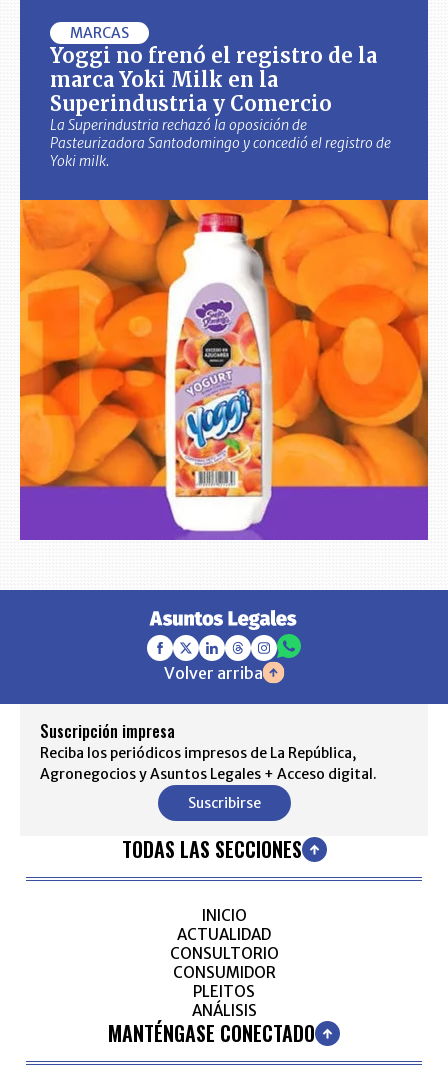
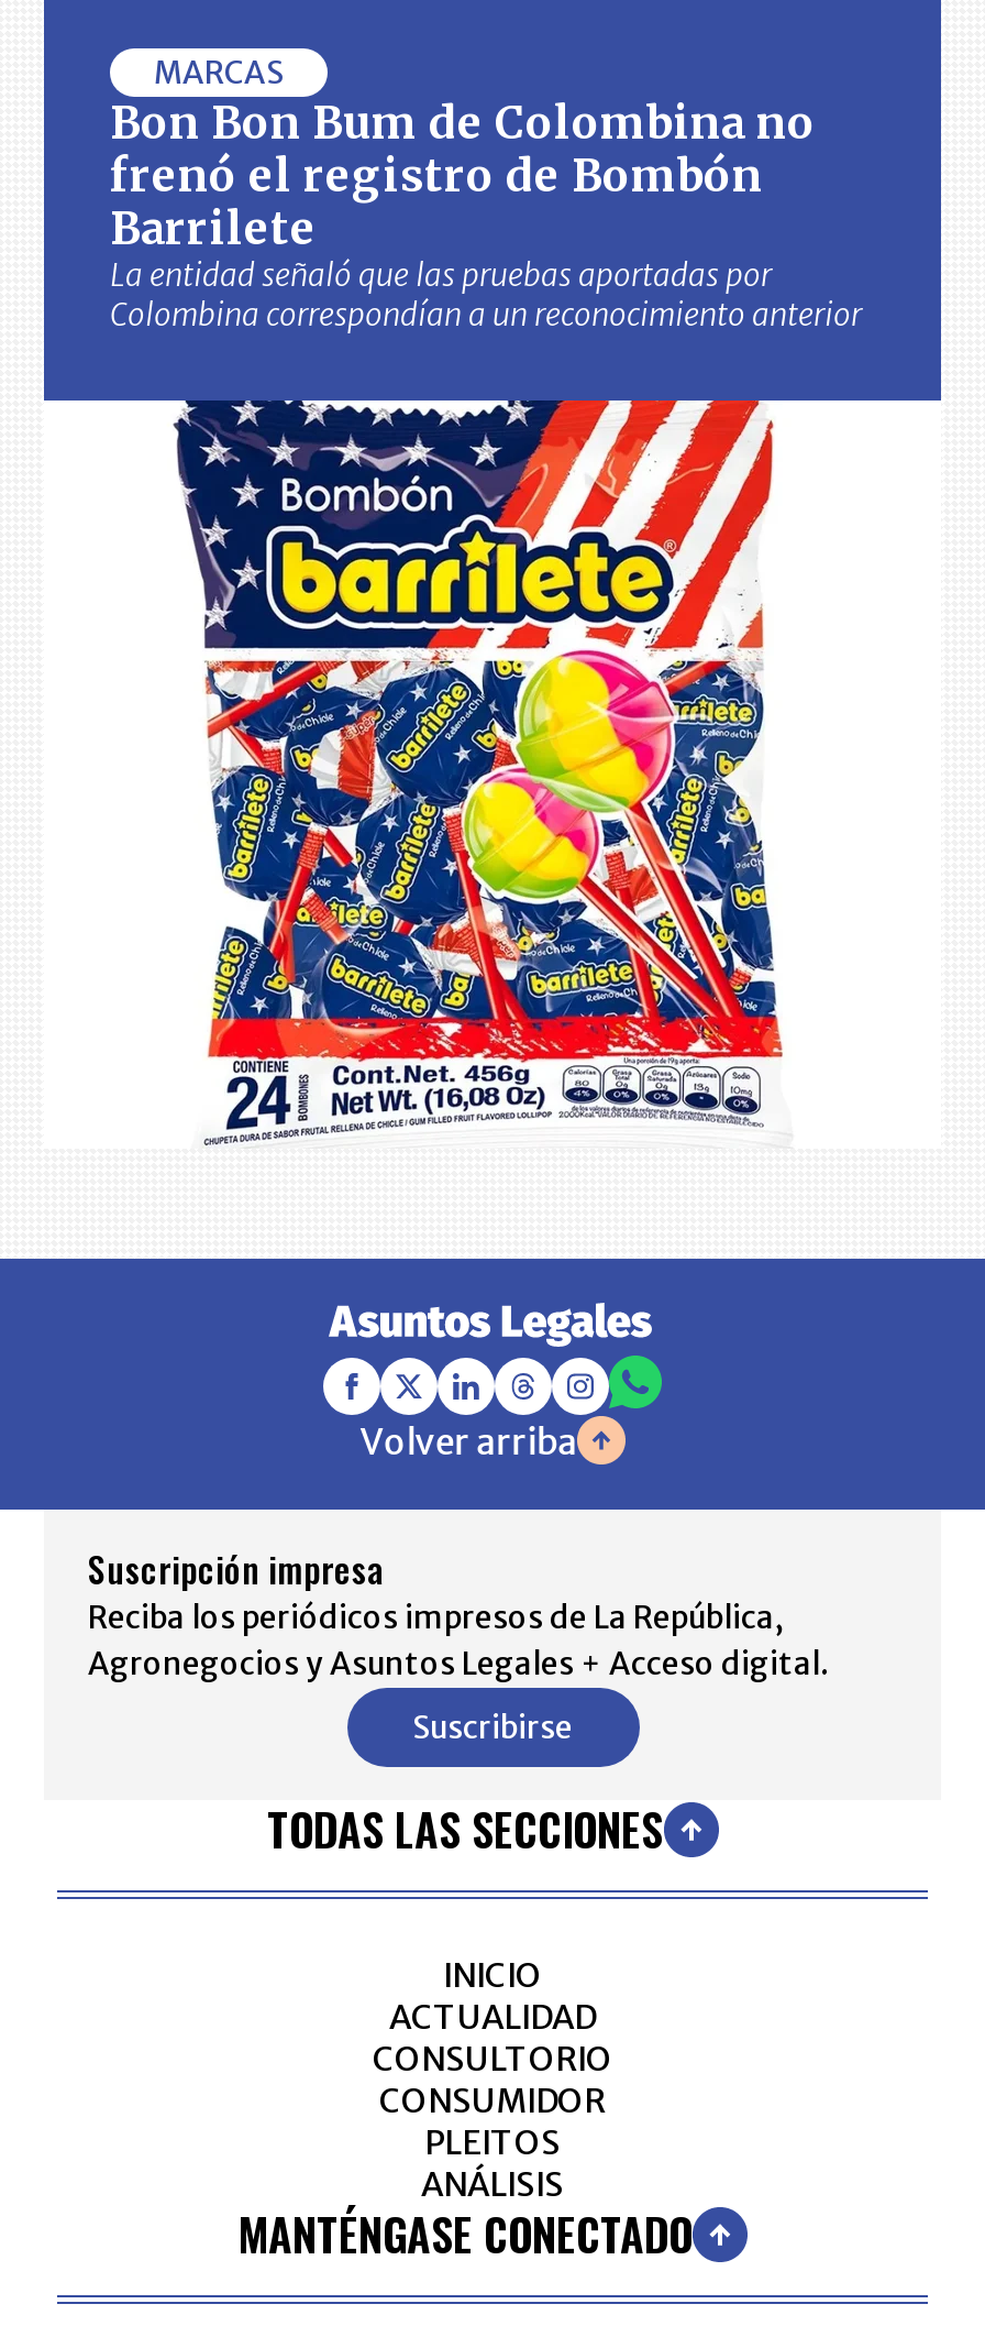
[50,43,391,170] Yoggi no frenó el registro de la | marca Yoki Milk en la | Superindustria y Comercio | La Superindustria rechazó la oposición de | Pasteurizadora Santodomingo y concedió el registro de | Yoki milk. -> [110,96,862,335] Bon Bon Bum de Colombina no | frenó el registro de Bombón | Barrilete | La entidad señaló que las pruebas aportadas por | Colombina correspondían a un reconocimiento anterior
[19,199,429,541] [image] -> [44,398,941,1149] [image]

